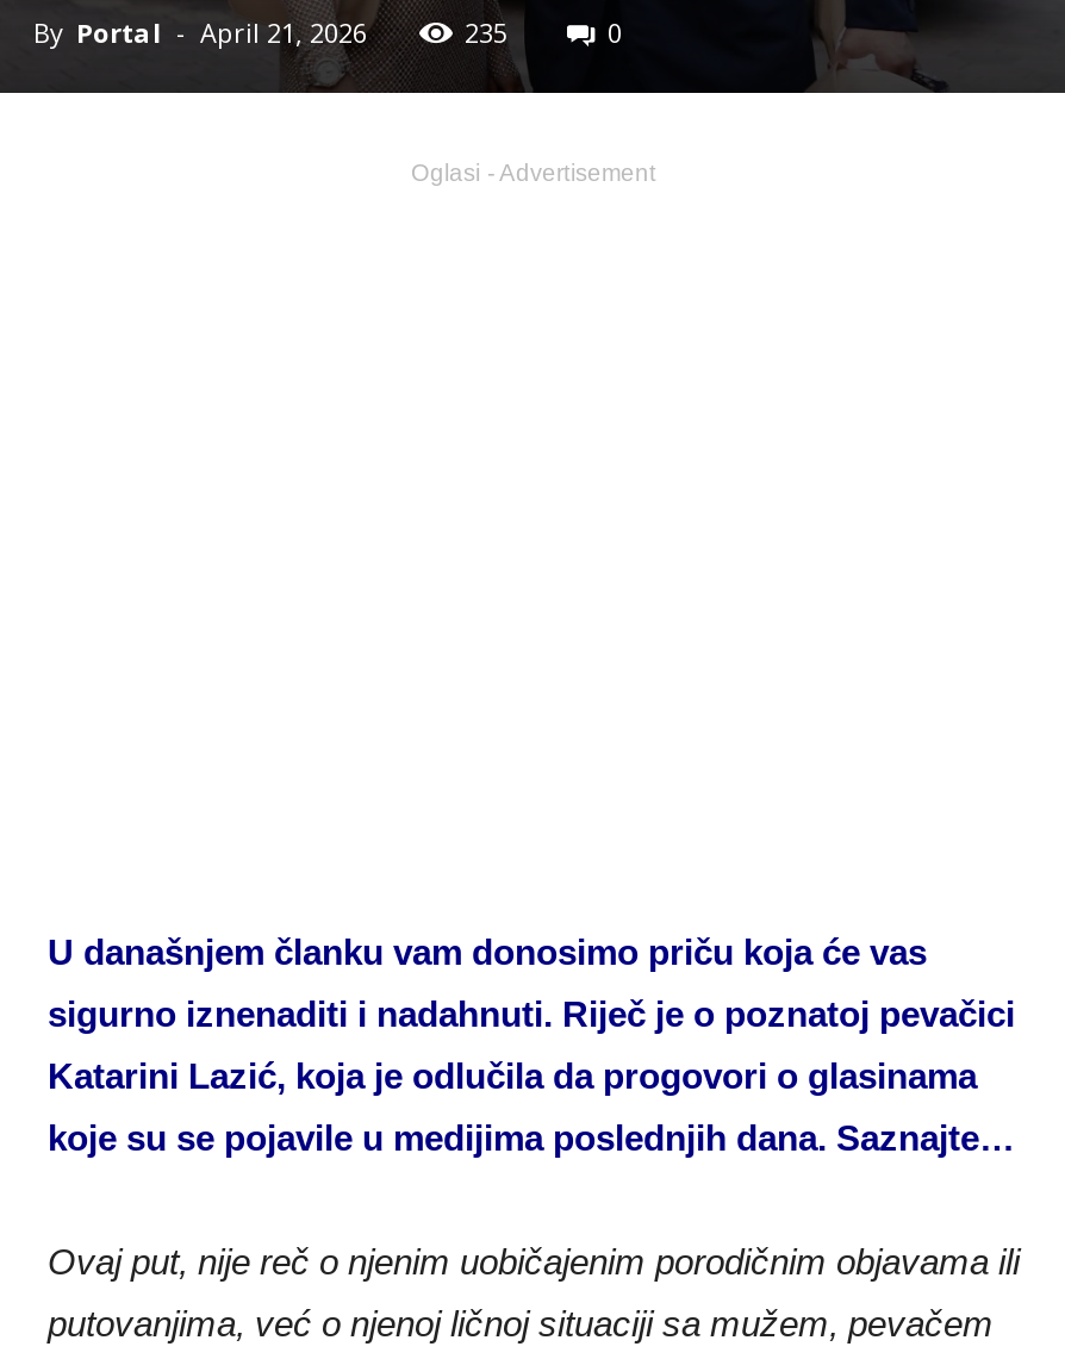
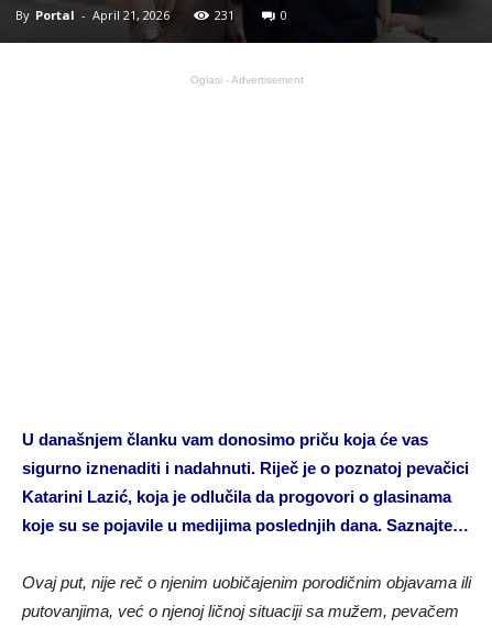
[465,15,507,51] 235 -> [215,7,234,23] 231

